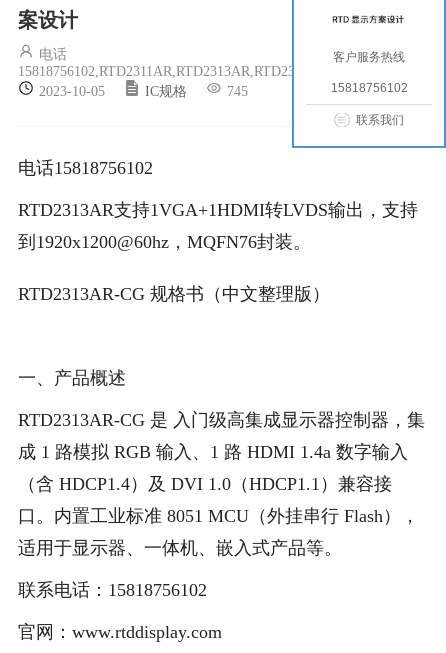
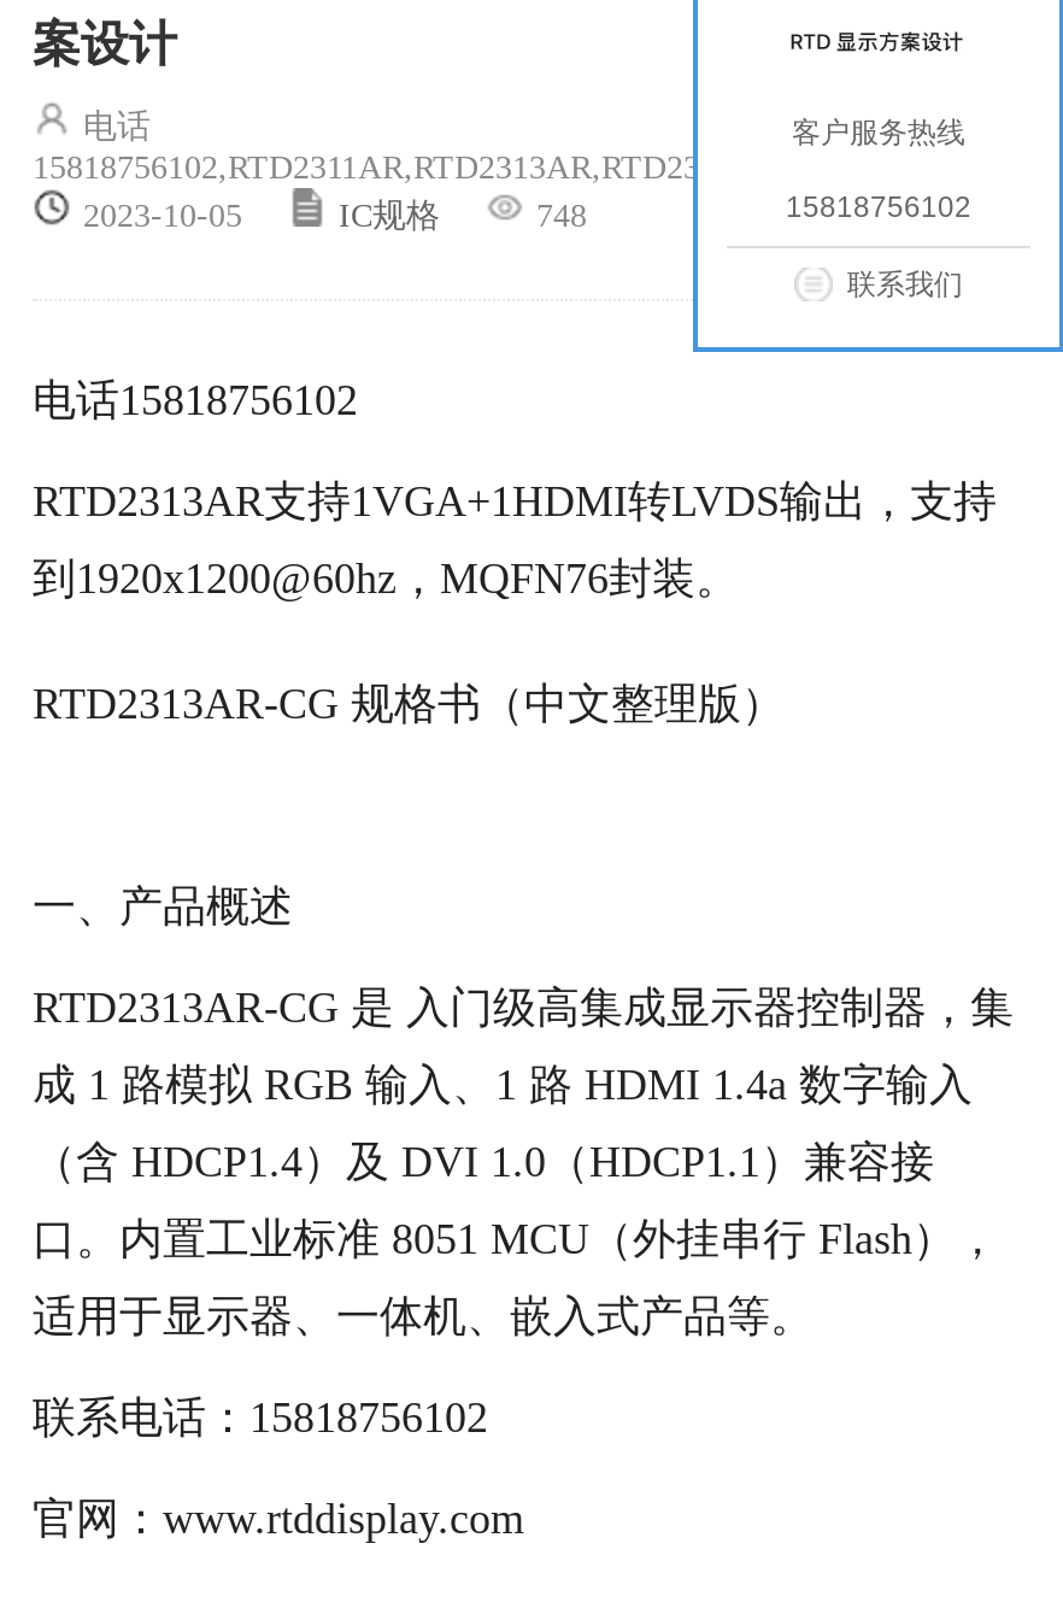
[227,84,248,99] 745 -> [536,198,587,234] 748

